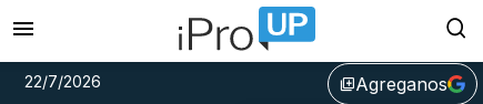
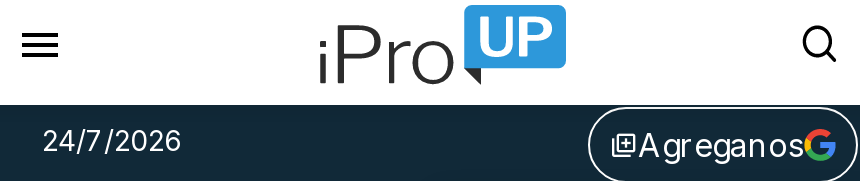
[24,72,101,91] 22/7/2026 -> [42,123,182,157] 24/7/2026

